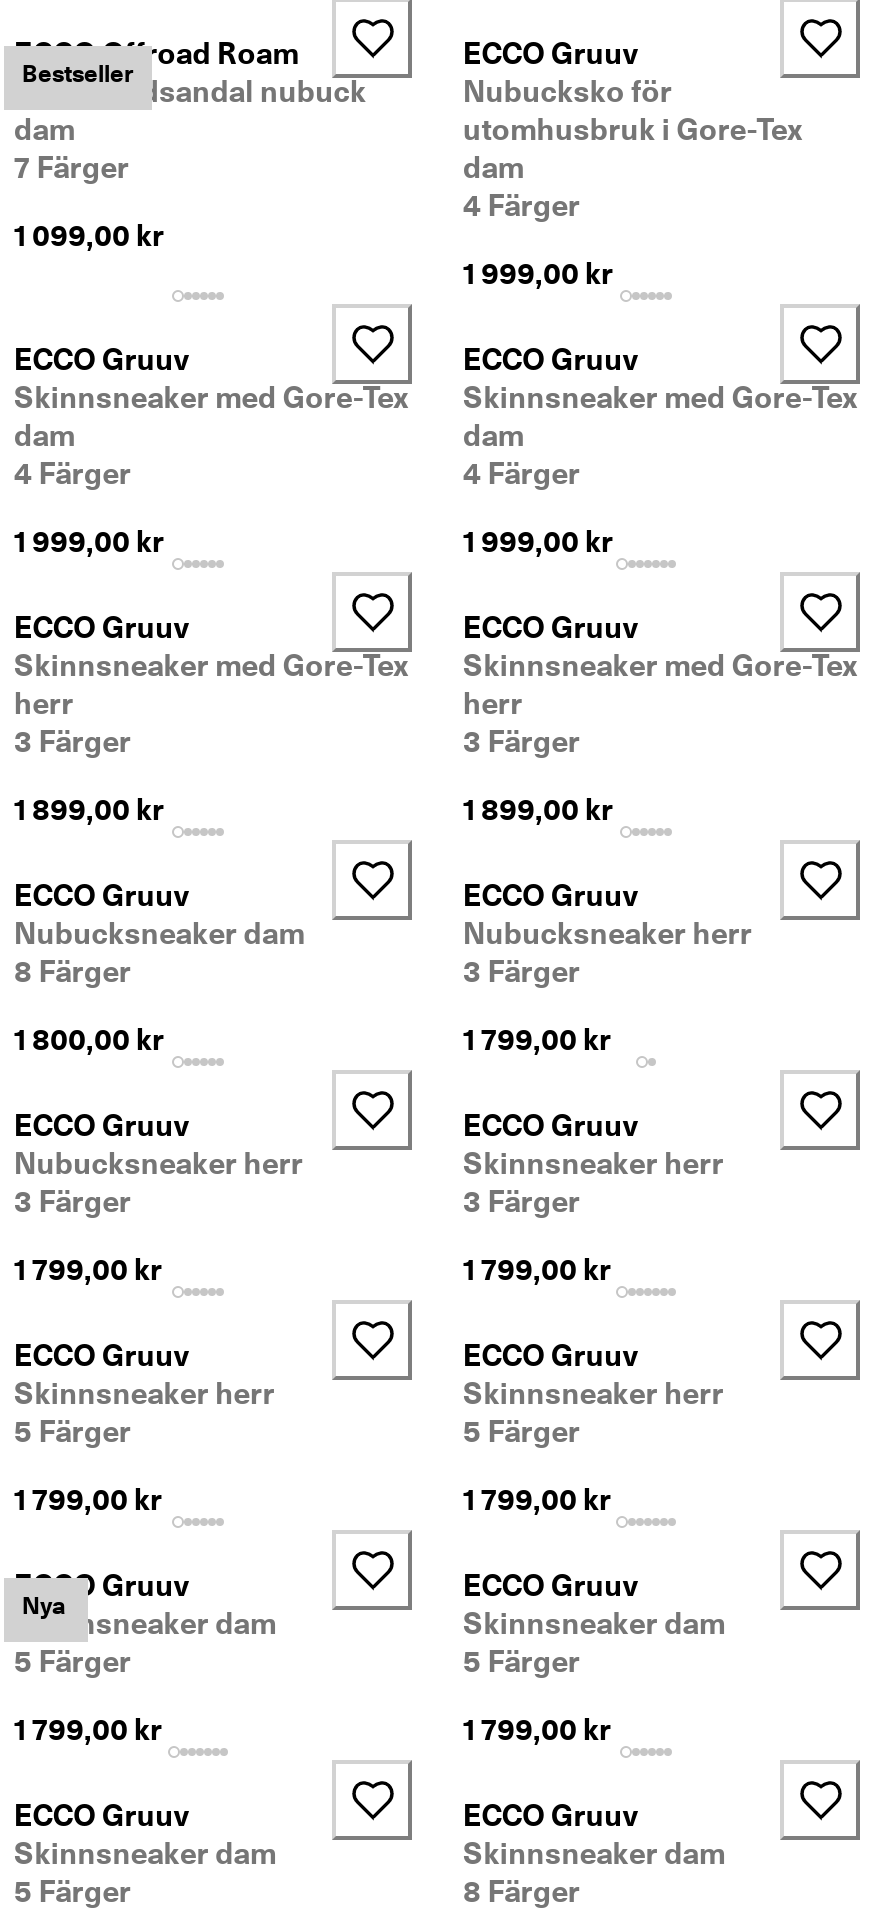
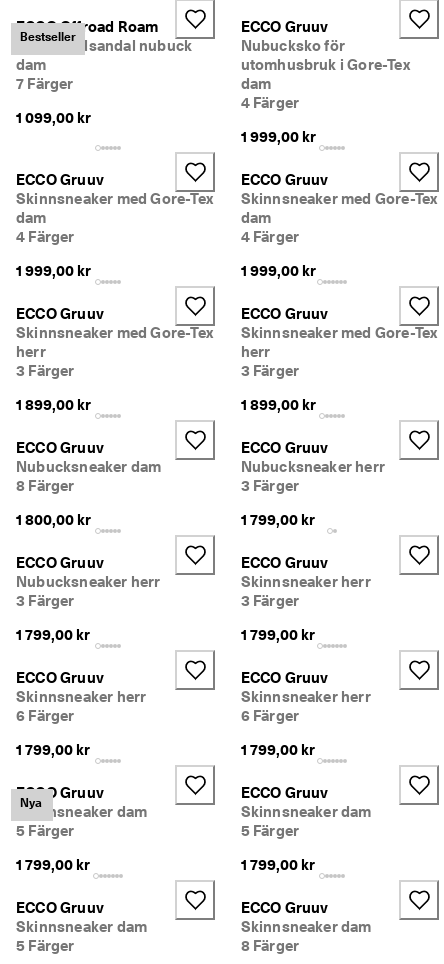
[14,1414,131,1450] 5 Färger -> [16,707,75,725] 6 Färger
[463,1414,580,1450] 5 Färger -> [240,707,299,725] 6 Färger

